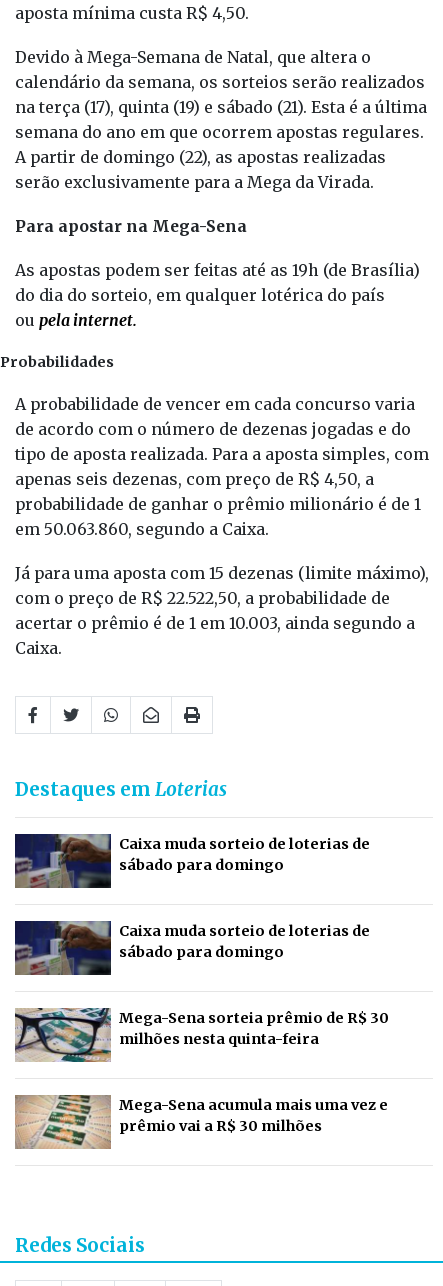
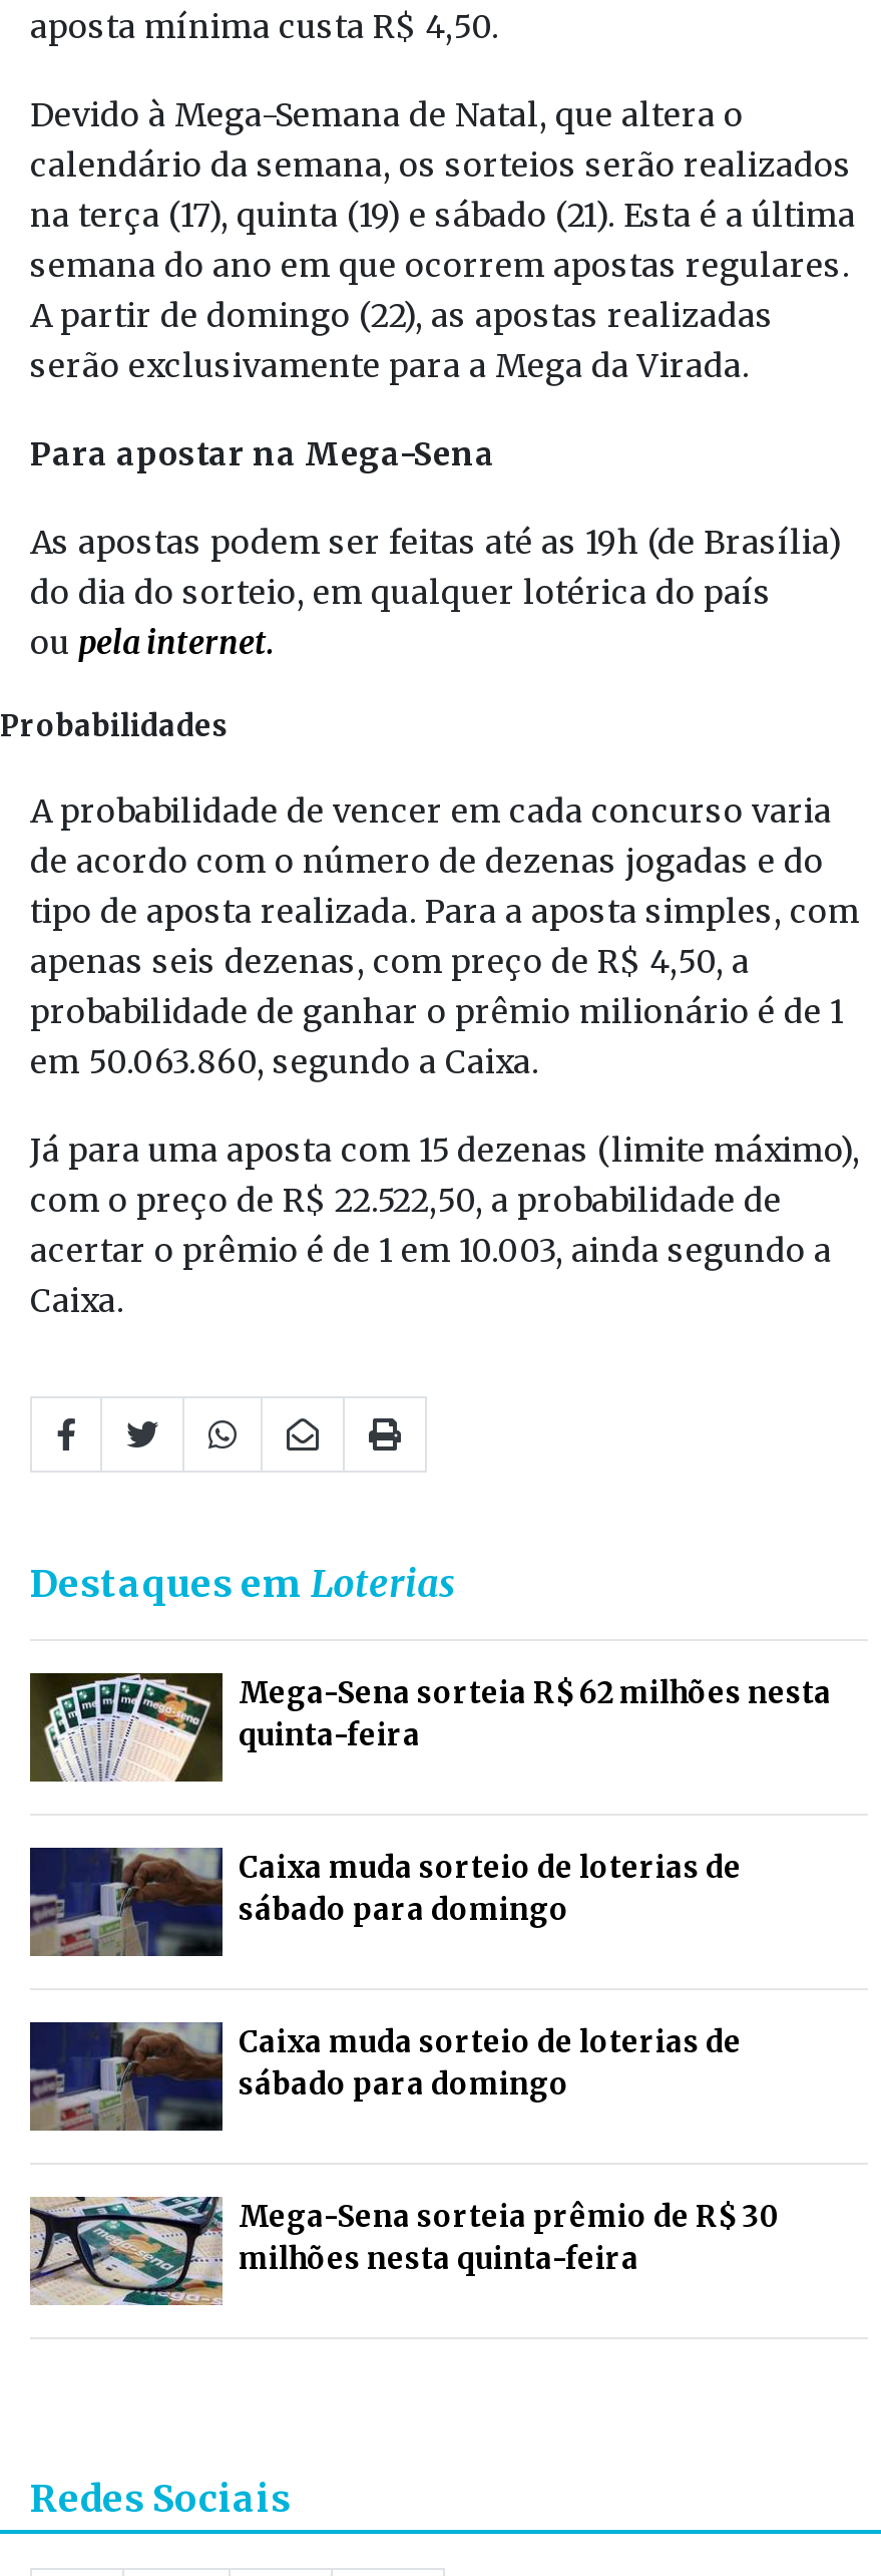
none -> [30,1671,834,1782] [image] | Mega-Sena sorteia R$ 62 milhões nesta | quinta-feira
moved [14,832,390,1048] -> [28,1844,782,2277]: [image] | Caixa muda sorteio de loterias de | sábado para domingo | Caixa muda sorteio de loterias de | sábado para domingo | Mega-Sena sorteia prêmio de R$ 30 | milhões nesta quinta-feira
[15,1095,389,1149] [image] | Mega-Sena acumula mais uma vez e | prêmio vai a R$ 30 milhões -> none

